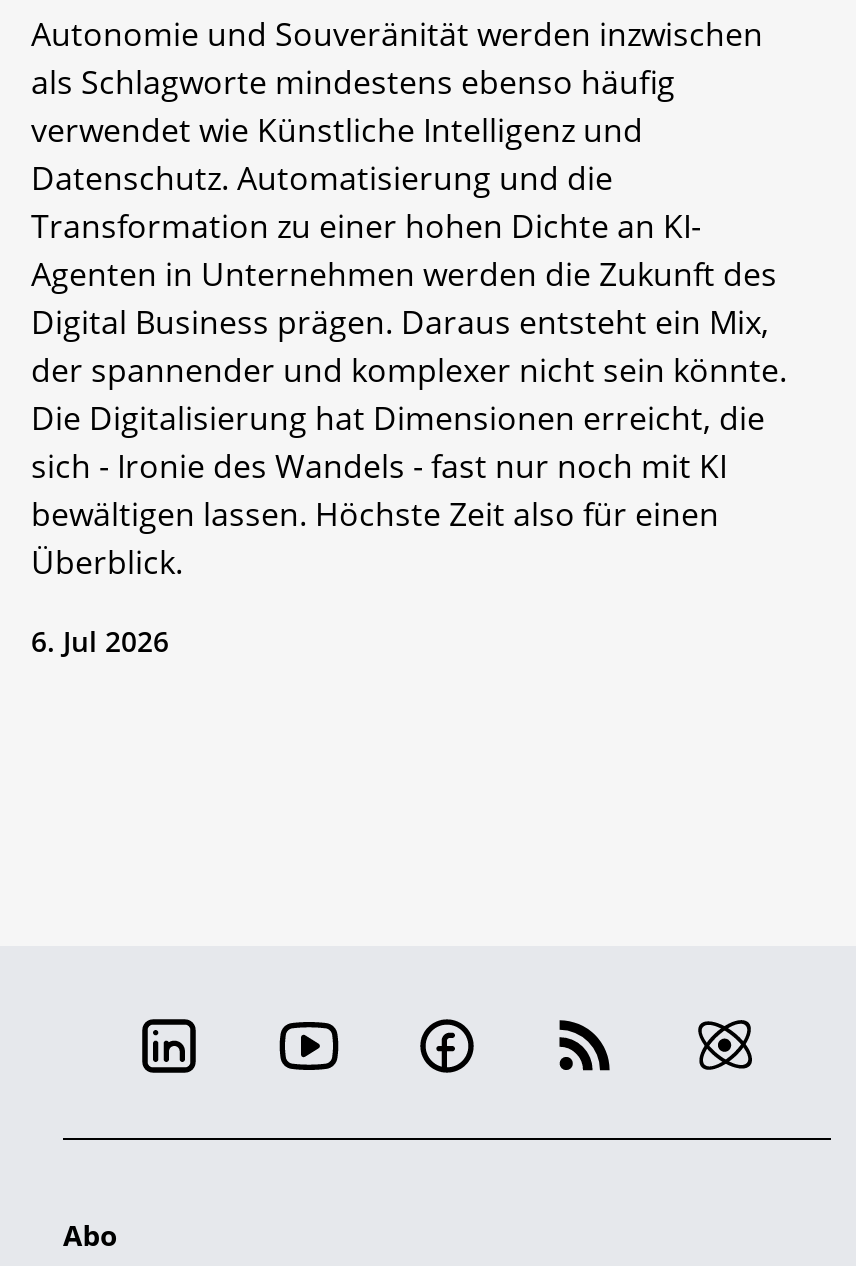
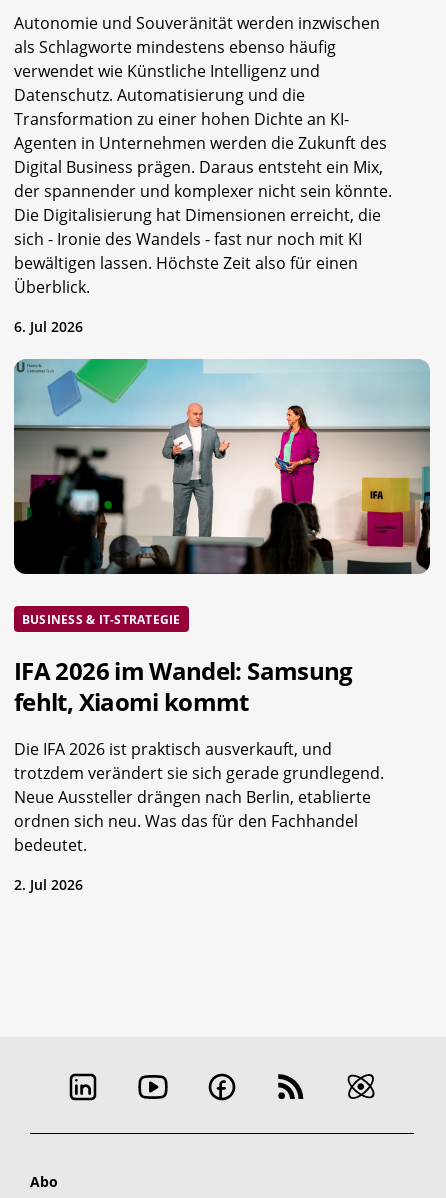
none -> [13,358,431,894] [image] | BUSINESS & IT-STRATEGIE | IFA 2026 im Wandel: Samsung | fehlt, Xiaomi kommt | Die IFA 2026 ist praktisch ausverkauft, und | trotzdem verändert sie sich gerade grundlegend. | Neue Aussteller drängen nach Berlin, etablierte | ordnen sich neu. Was das für den Fachhandel | bedeutet. | 2. Jul 2026

